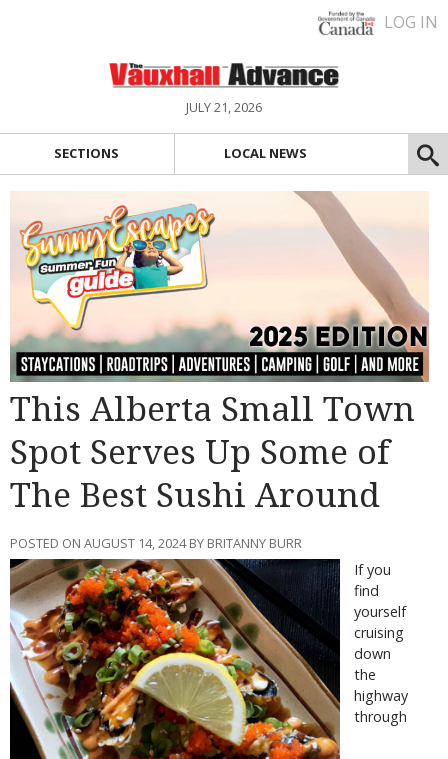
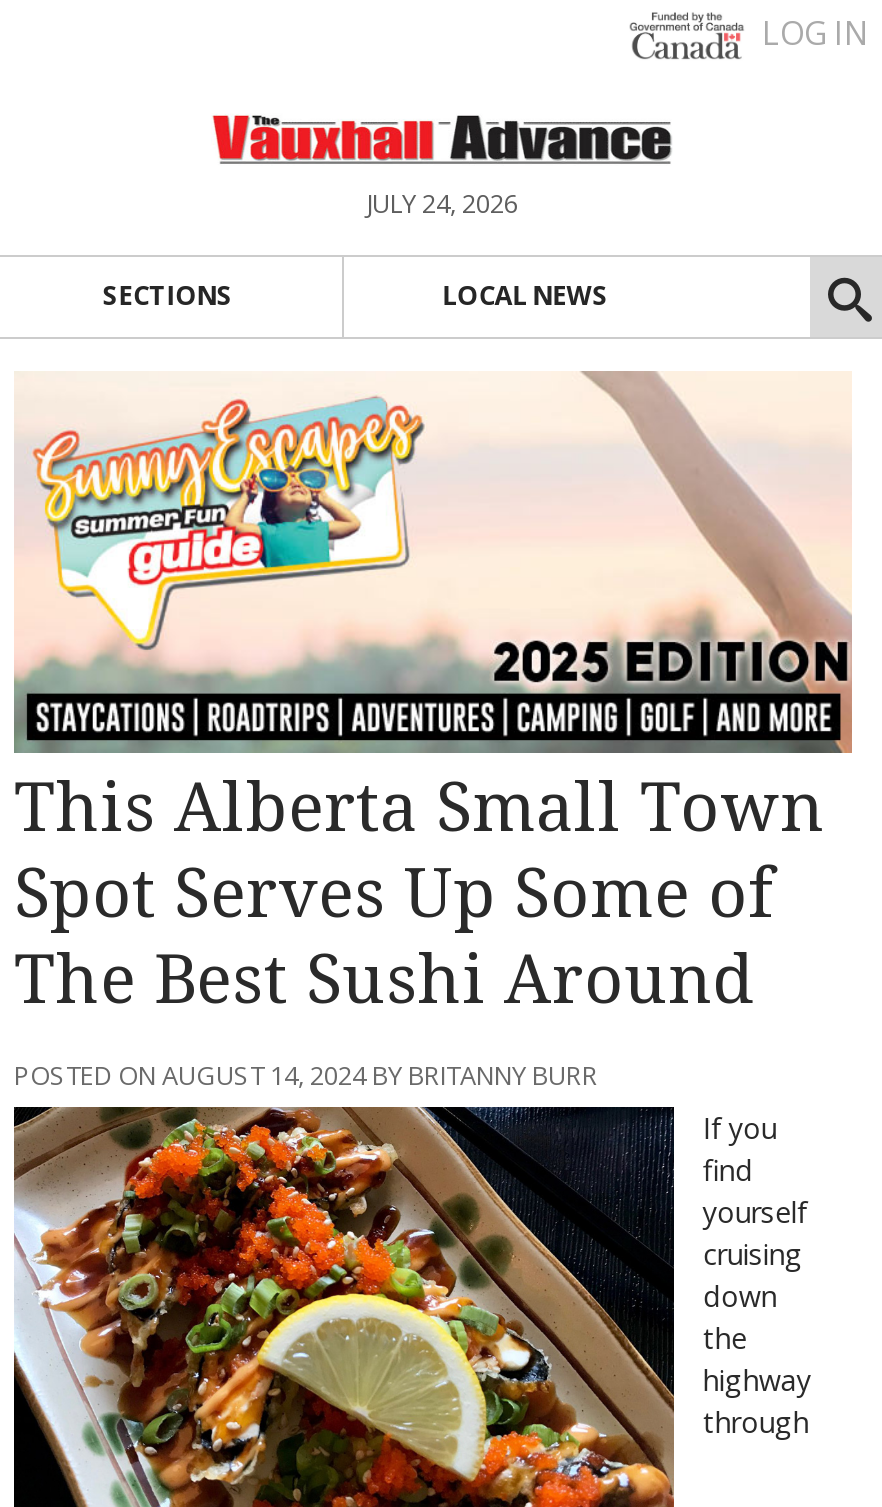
[186,98,262,116] JULY 21, 2026 -> [366,185,518,221] JULY 24, 2026

